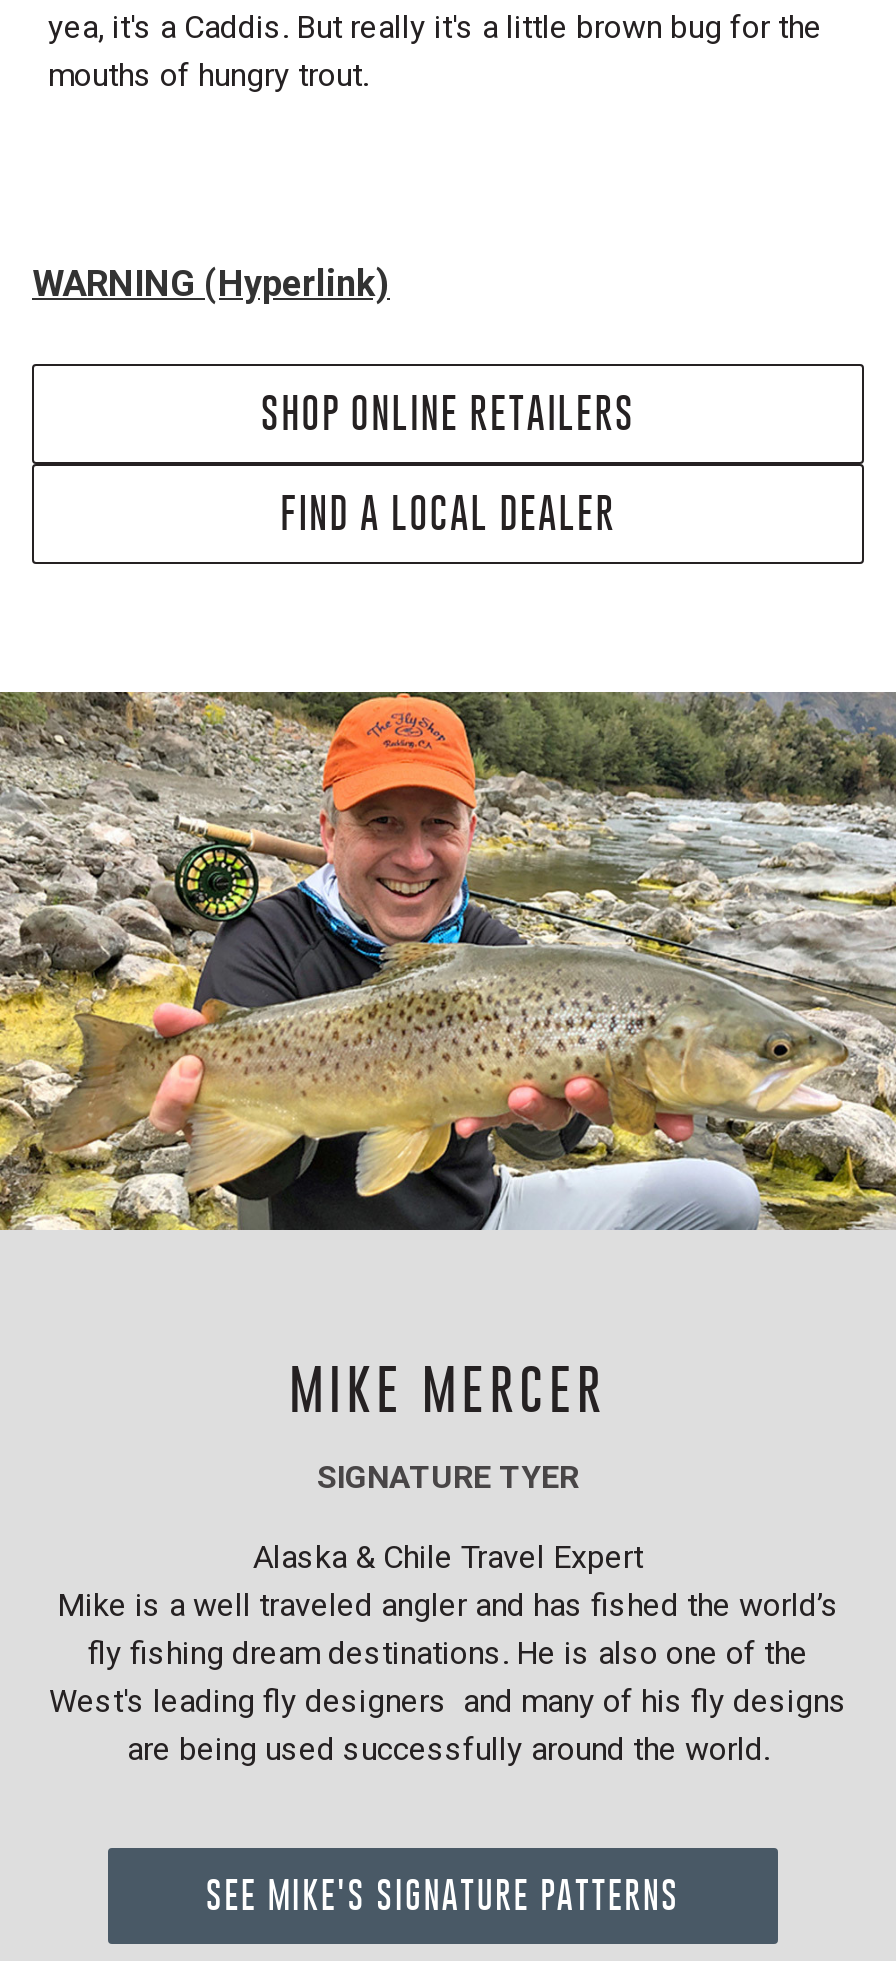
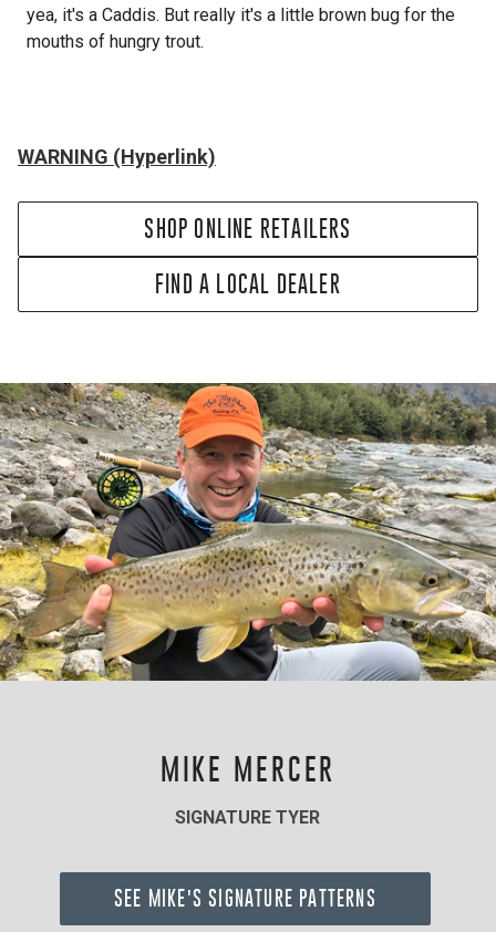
[49,1538,847,1768] Alaska & Chile Travel Expert | Mike is a well traveled angler and has fished the world’s | fly fishing dream destinations. He is also one of the | West's leading fly designers and many of his fly designs | are being used successfully around the world. -> none

